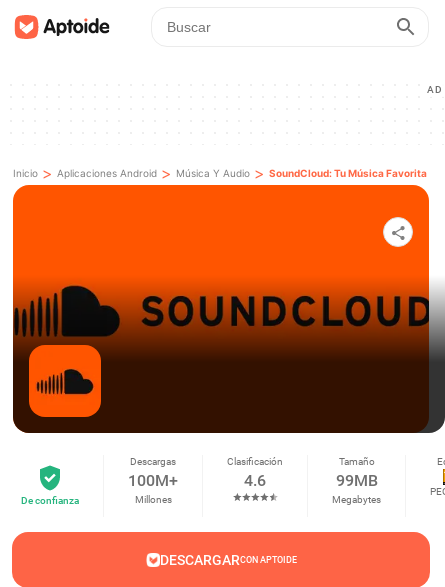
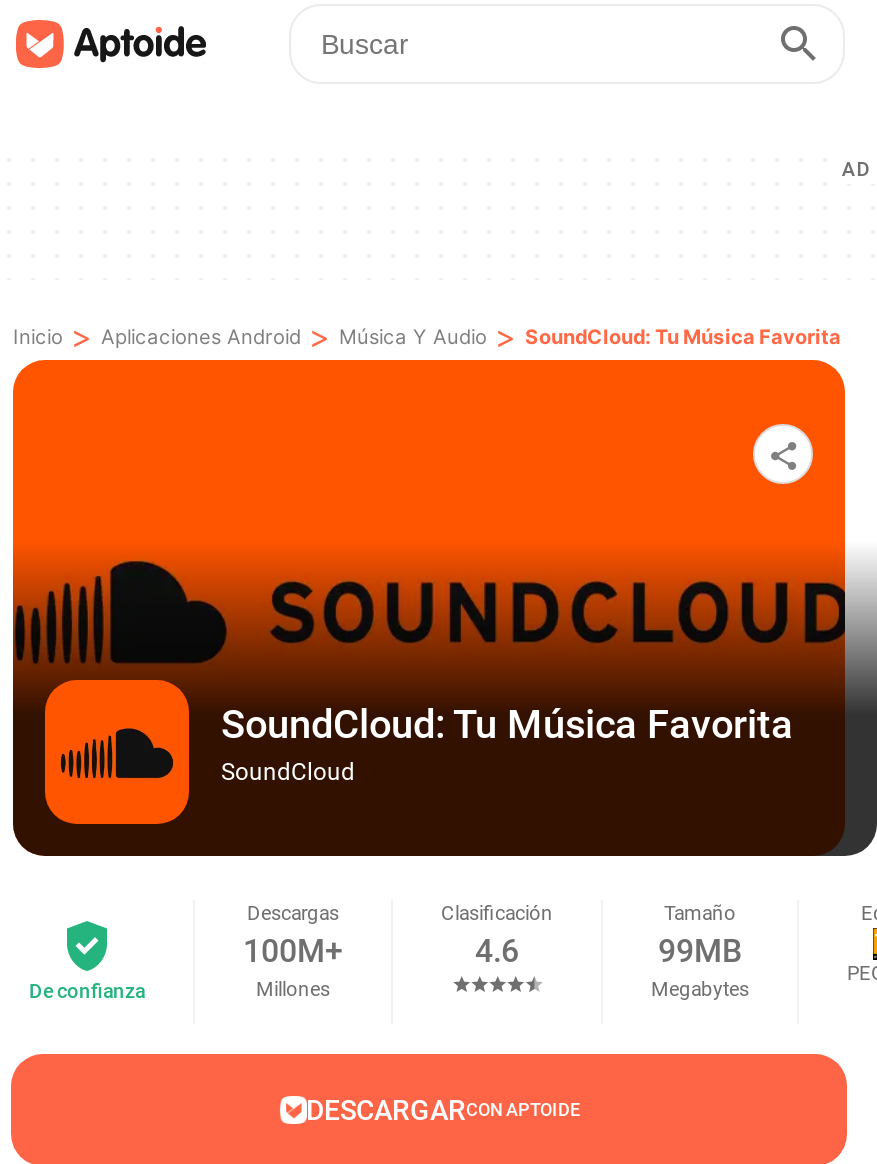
none -> [221,700,793,786] SoundCloud: Tu Música Favorita | SoundCloud

